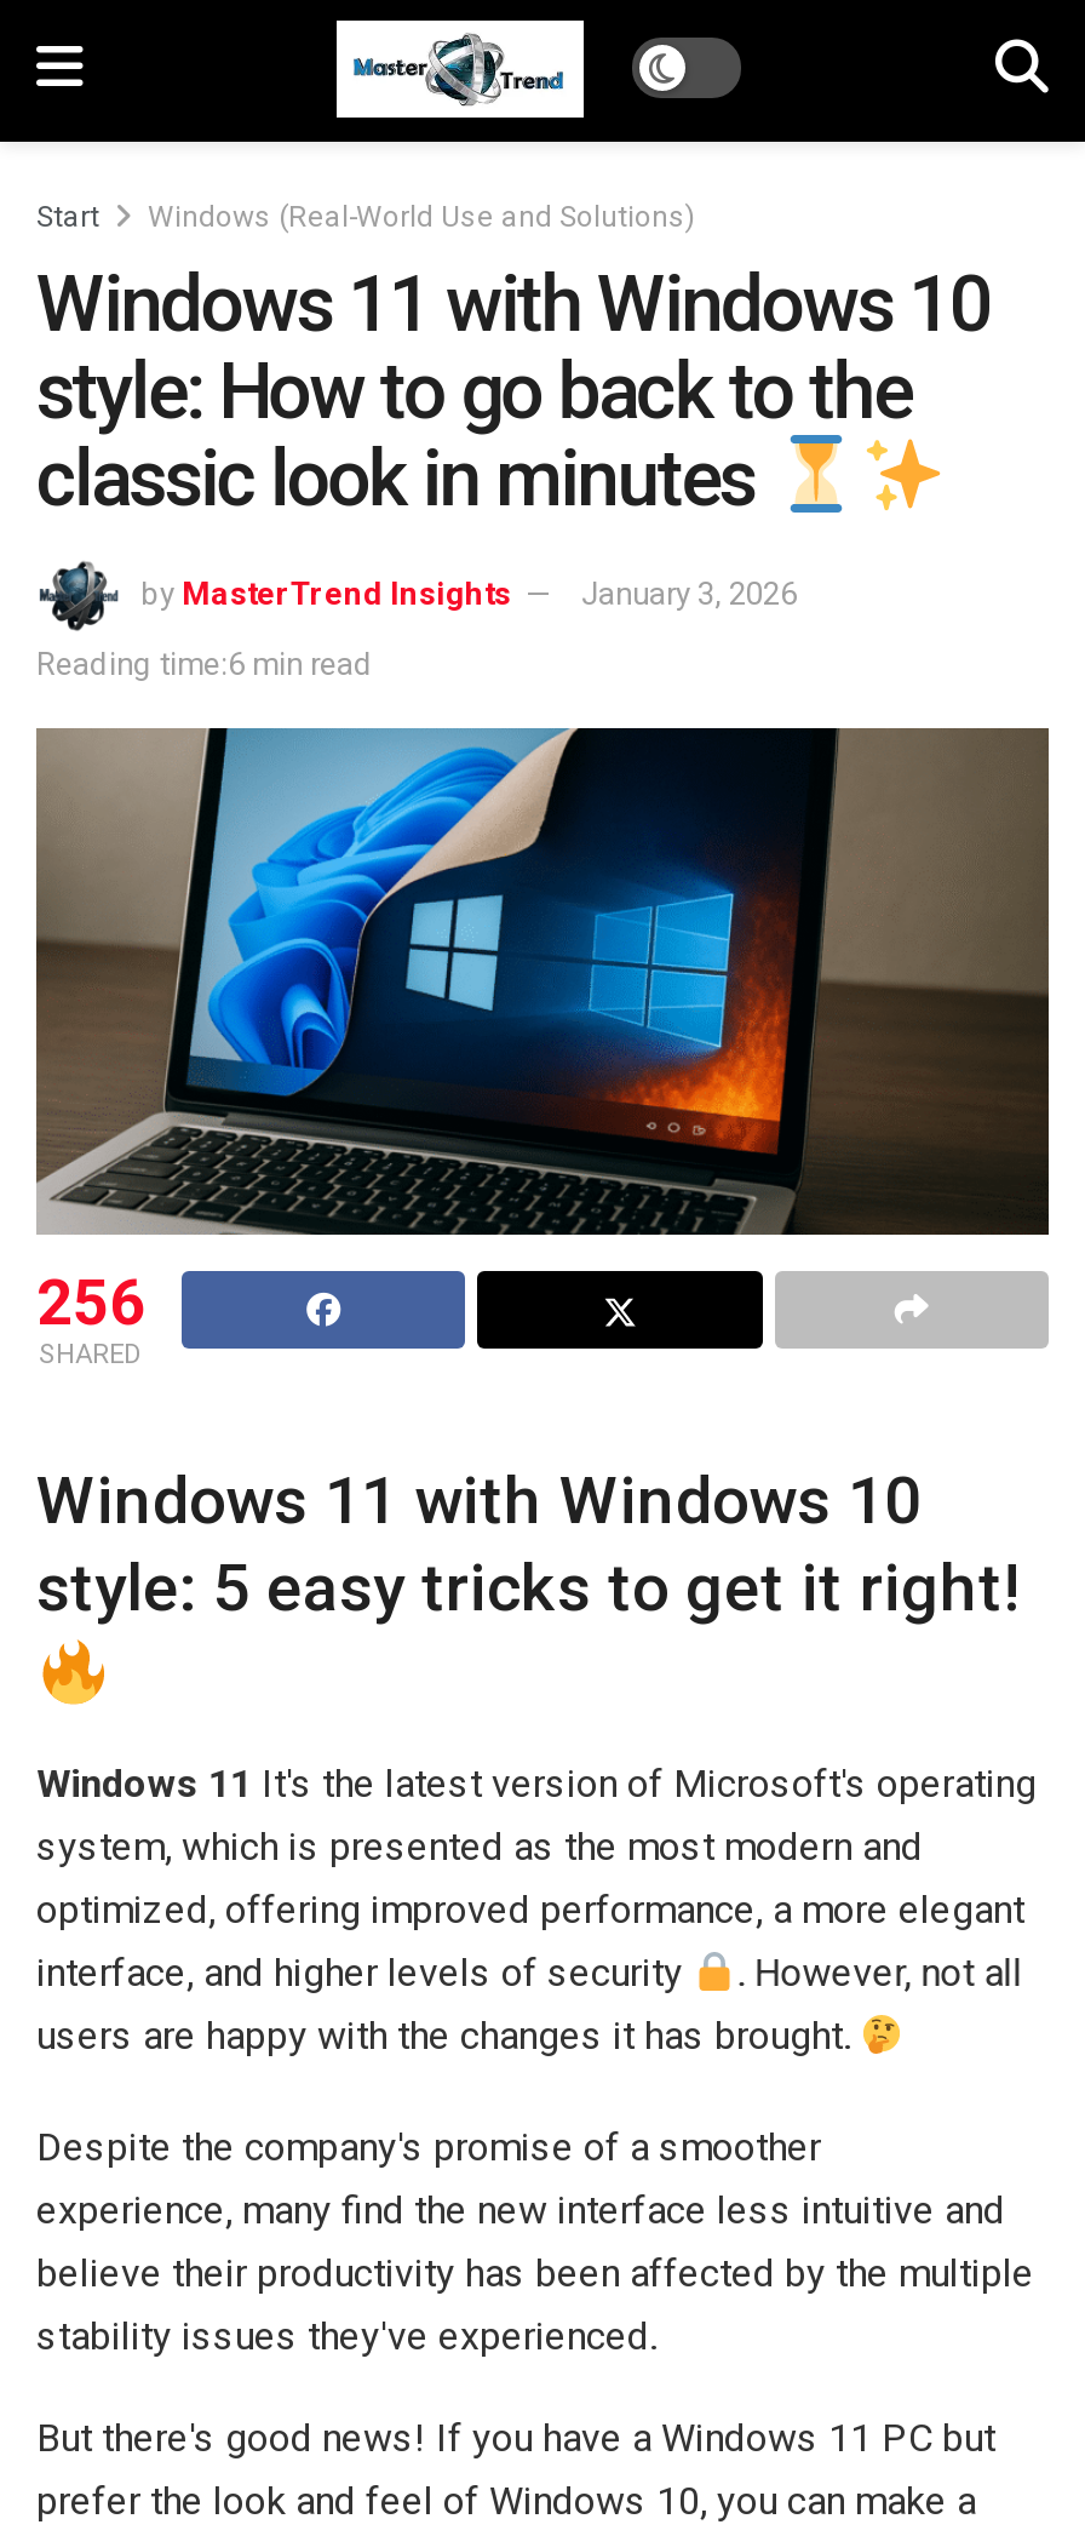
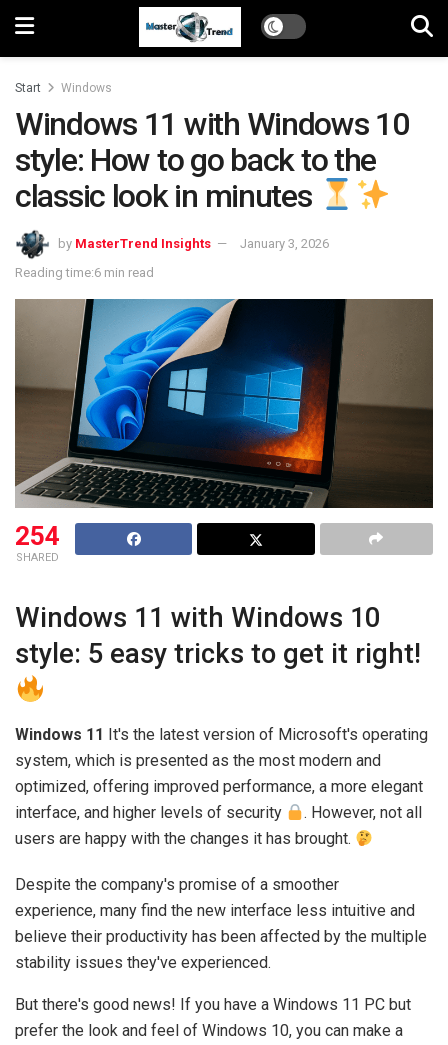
[148,200,695,234] Windows (Real-World Use and Solutions) -> [61,81,112,95] Windows
[36,1266,145,1338] 256 -> [15,521,60,551] 254

